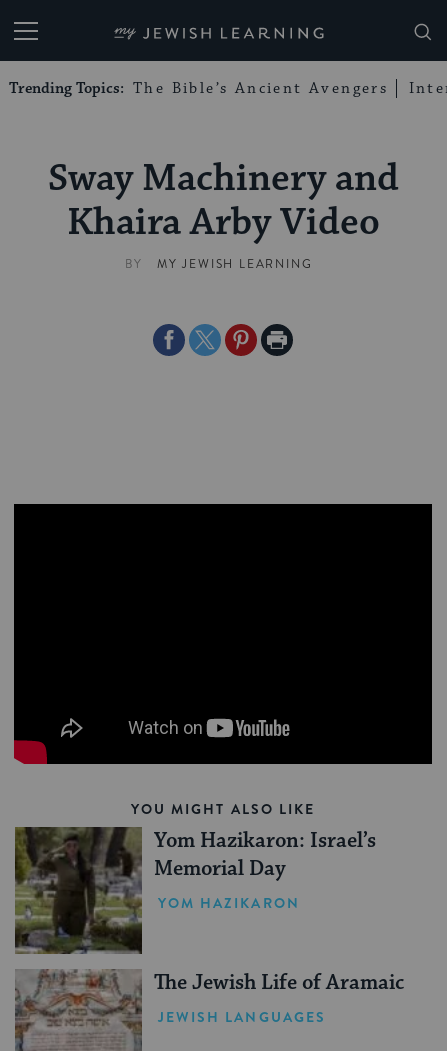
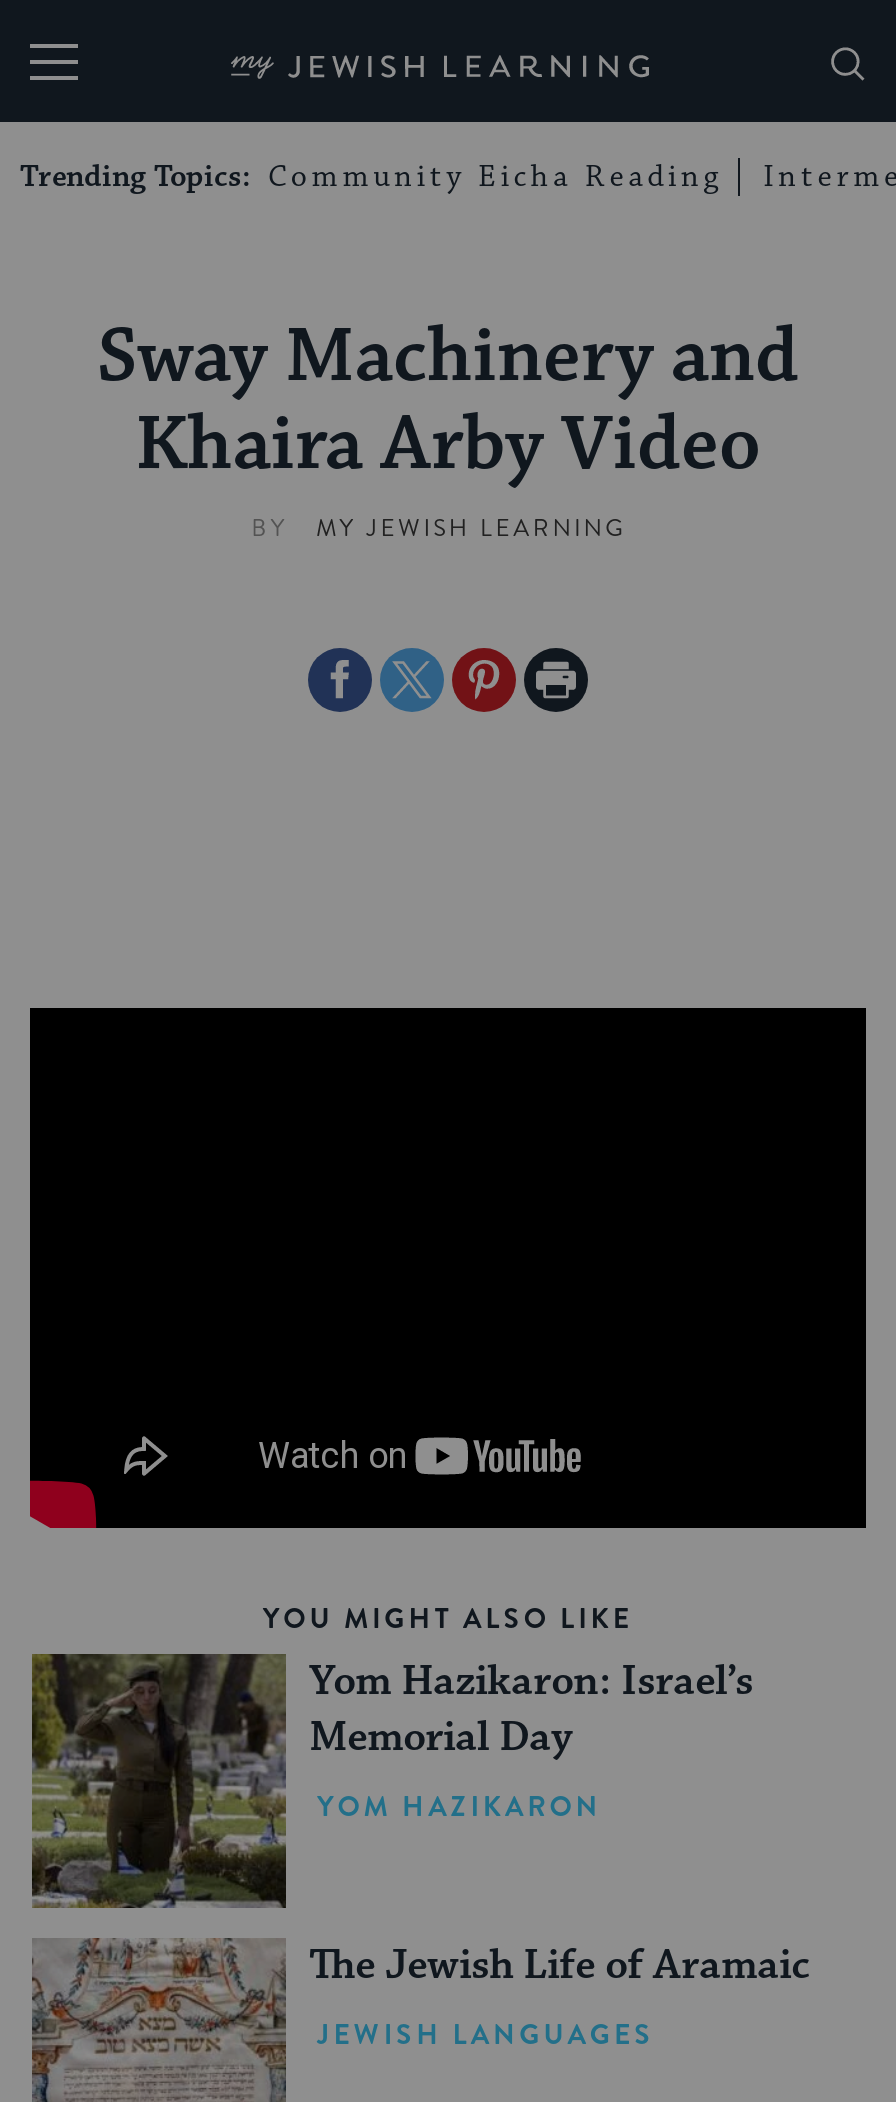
[9,79,388,98] Trending Topics: The Bible’s Ancient Avengers -> [20,158,722,196] Trending Topics: Community Eicha Reading

